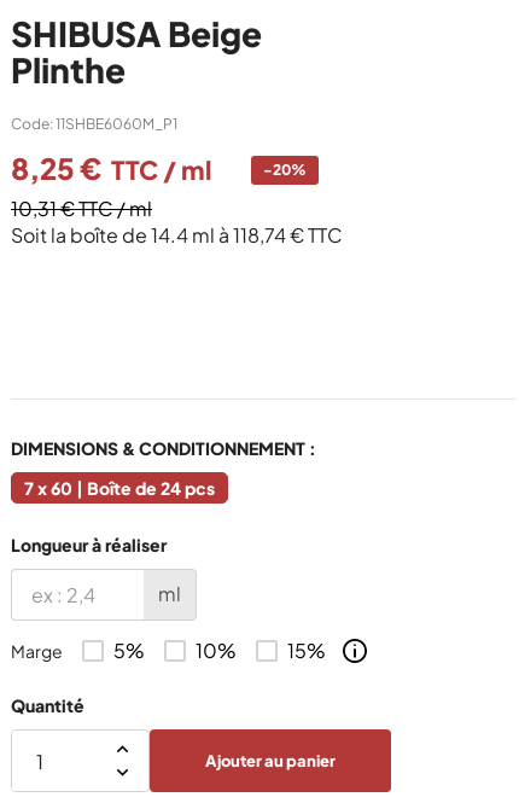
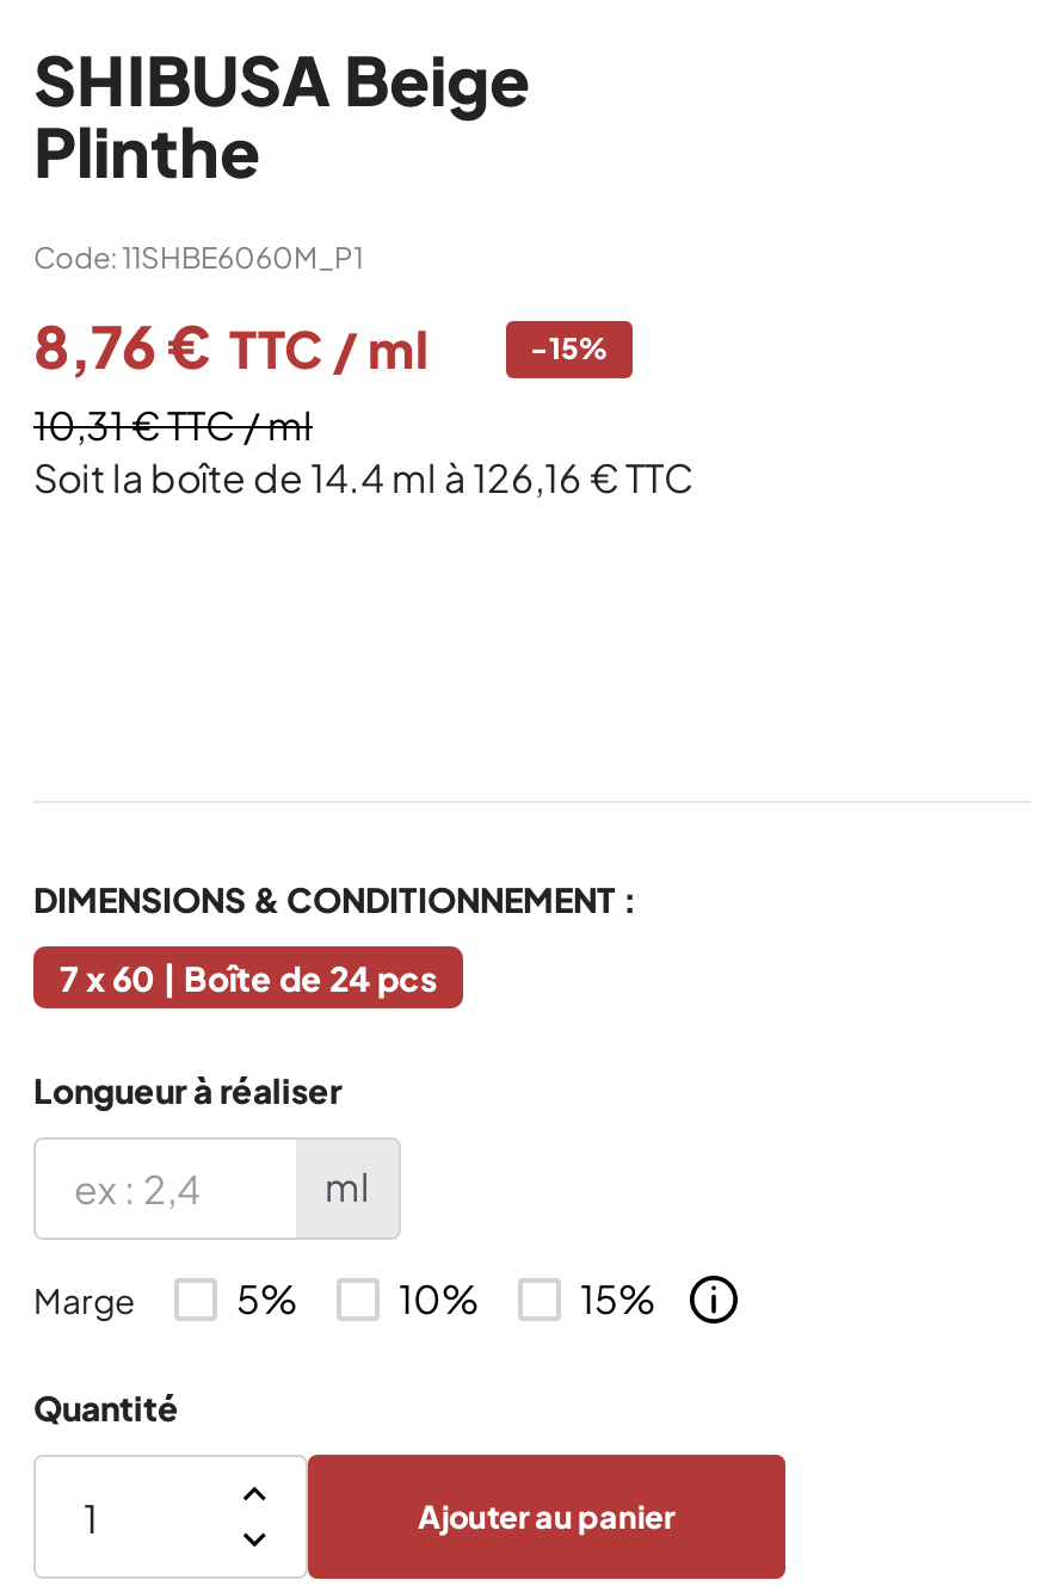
[11,150,211,186] 8,25 € TTC / ml -> [33,309,427,381] 8,76 € TTC / ml
[263,161,307,179] -20% -> [530,331,609,366] -15%
[11,222,343,248] Soit la boîte de 14.4 ml à 118,74 € TTC -> [33,452,695,502] Soit la boîte de 14.4 ml à 126,16 € TTC

